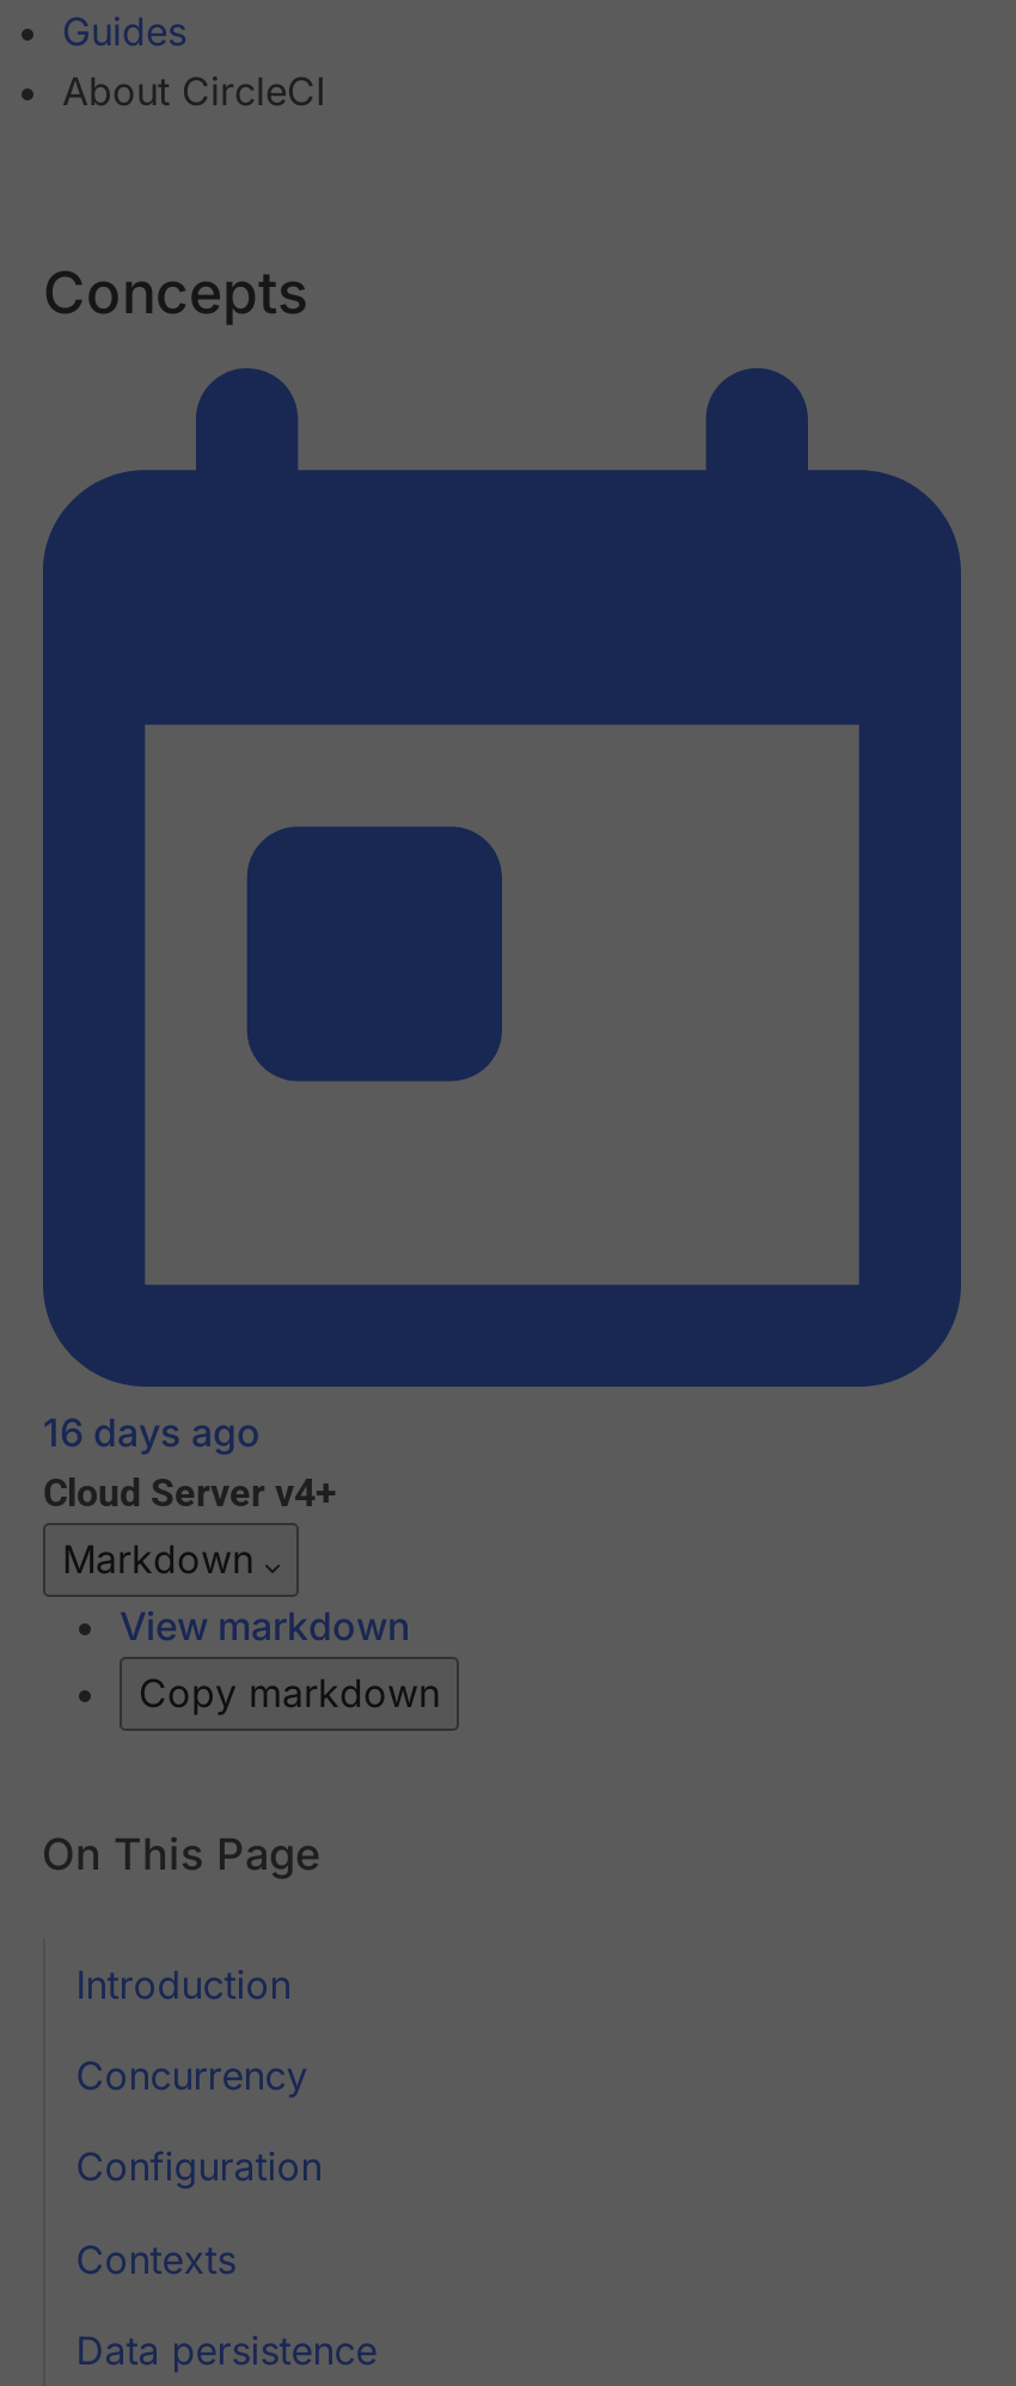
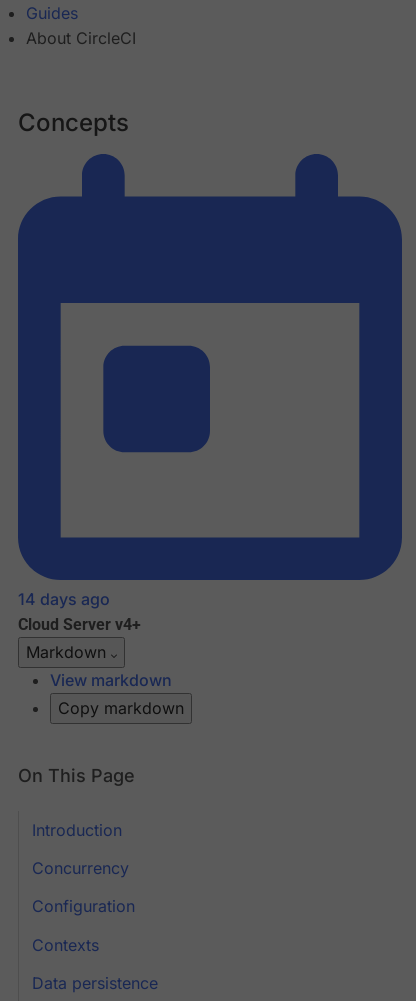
[43,1409,261,1457] 16 days ago -> [18,589,110,609] 14 days ago

